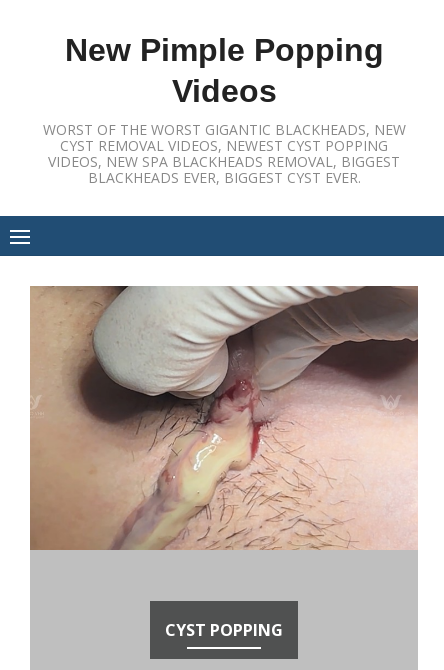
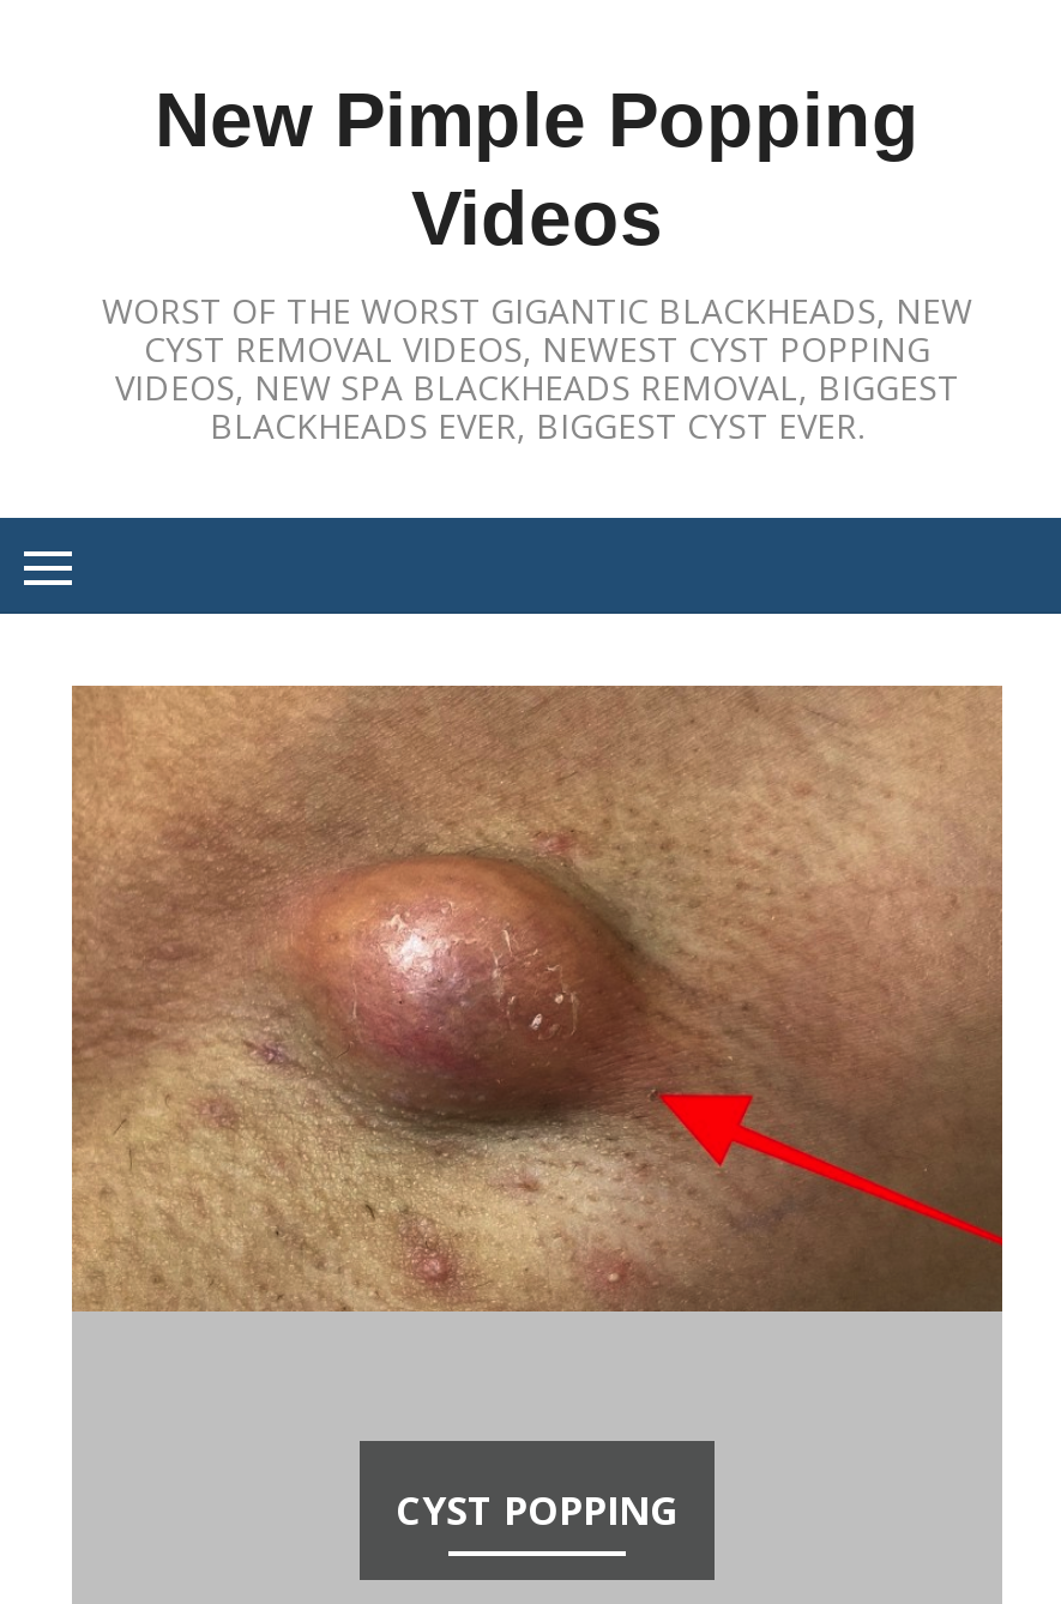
[30,285,419,551] [image] -> [72,683,1005,1319] [image]

